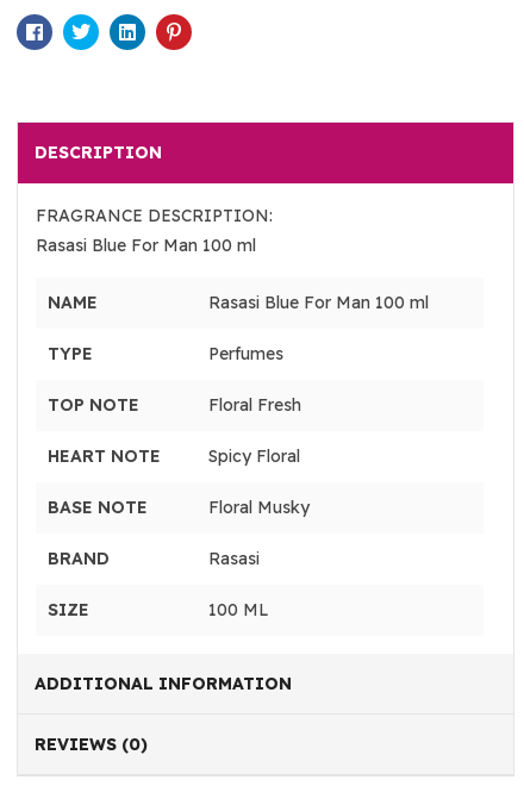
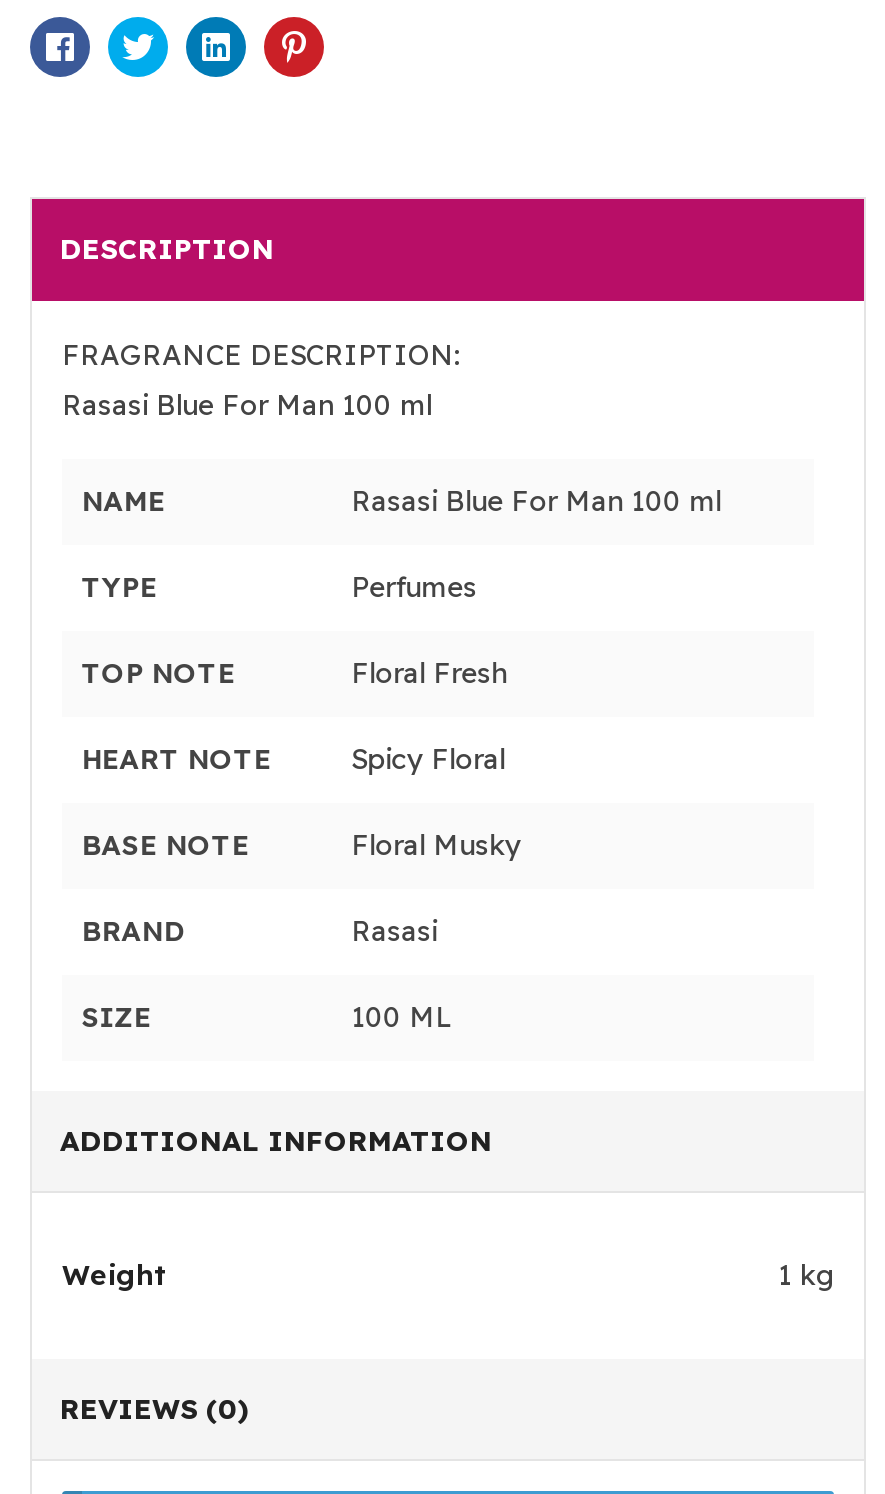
none -> [62,1258,834,1294] Weight | 1 kg

